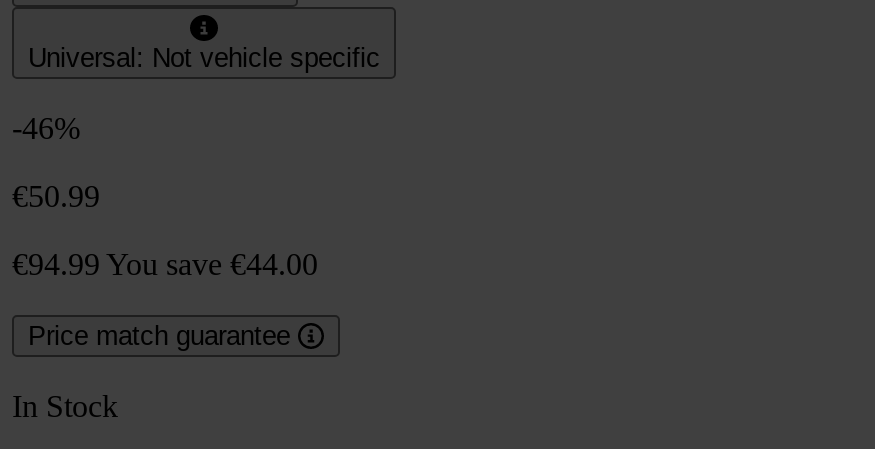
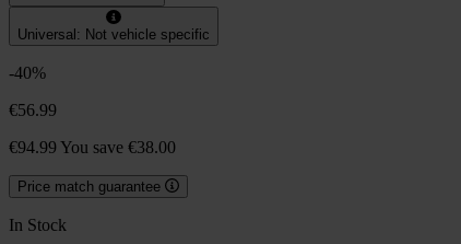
[12,112,80,146] -46% -> [9,63,46,82] -40%
[12,180,100,214] €50.99 -> [9,100,57,119] €56.99
[12,248,318,282] €94.99 You save €44.00 -> [9,138,176,156] €94.99 You save €38.00

